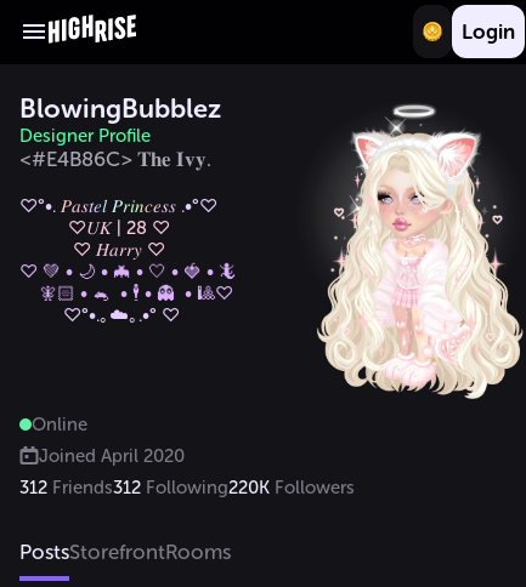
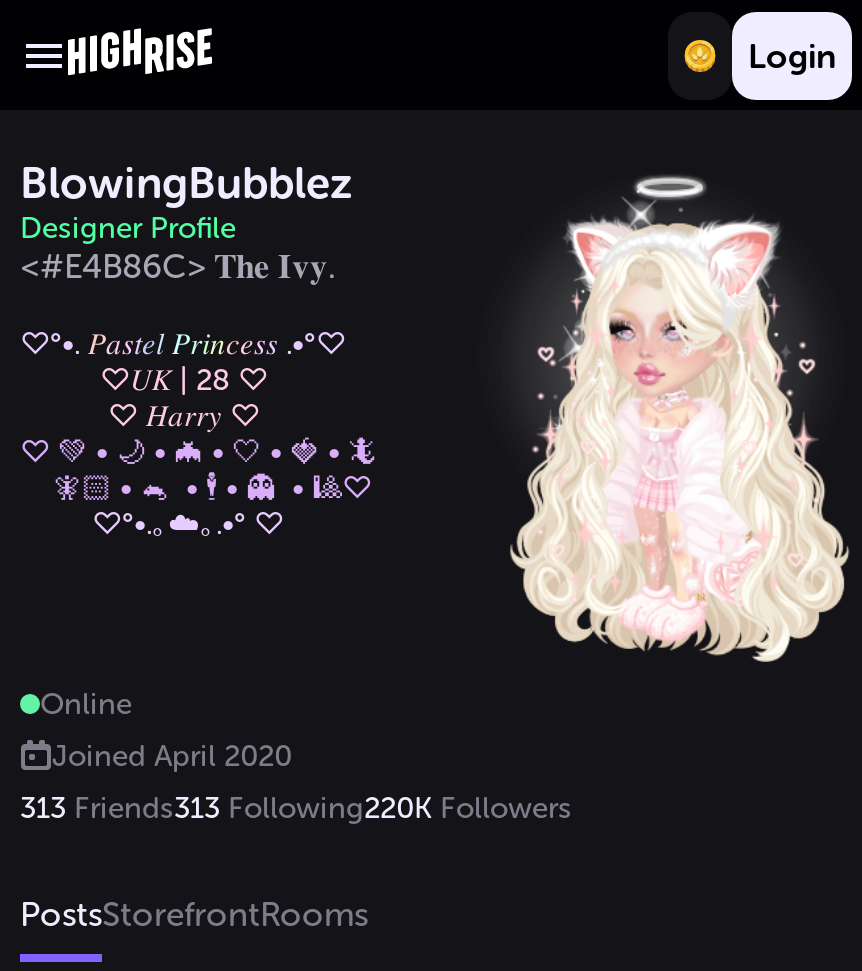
[19,477,355,498] 312 Friends312 Following220K Followers -> [20,790,572,826] 313 Friends313 Following220K Followers

